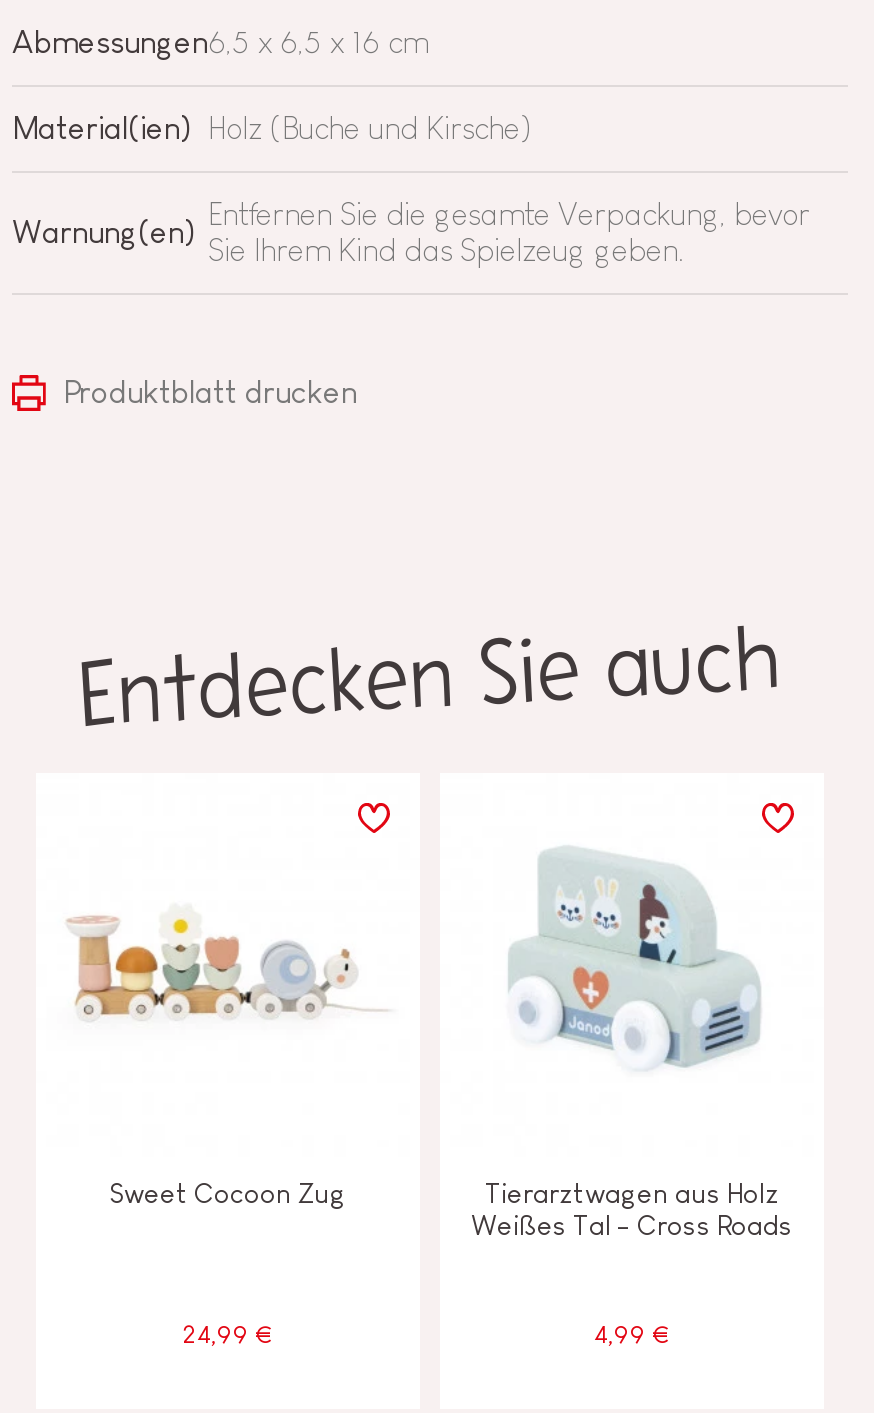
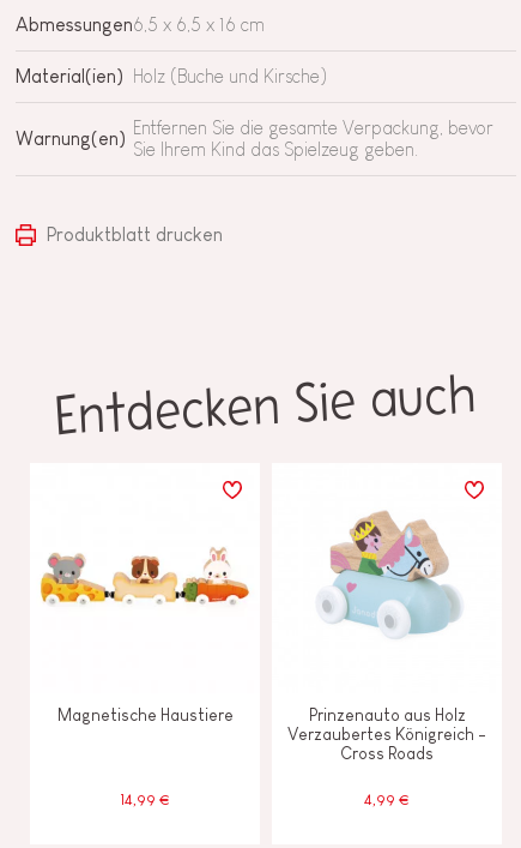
[508,845,762,1069] [image] -> [314,507,464,639] [image]
[54,909,402,1021] [image] -> [40,546,250,611] [image]
[110,1176,346,1208] Sweet Cocoon Zug -> [57,705,233,724] Magnetische Haustiere
[471,1176,793,1240] Tierarztwagen aus Holz | Weißes Tal - Cross Roads -> [287,705,486,762] Prinzenauto aus Holz | Verzaubertes Königreich - | Cross Roads
[183,1318,273,1348] 24,99 € -> [120,790,170,808] 14,99 €

